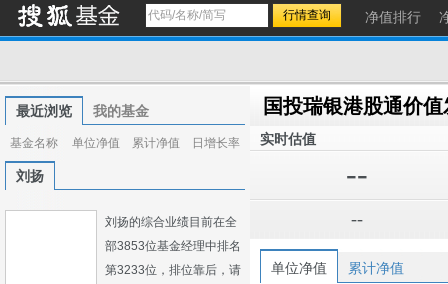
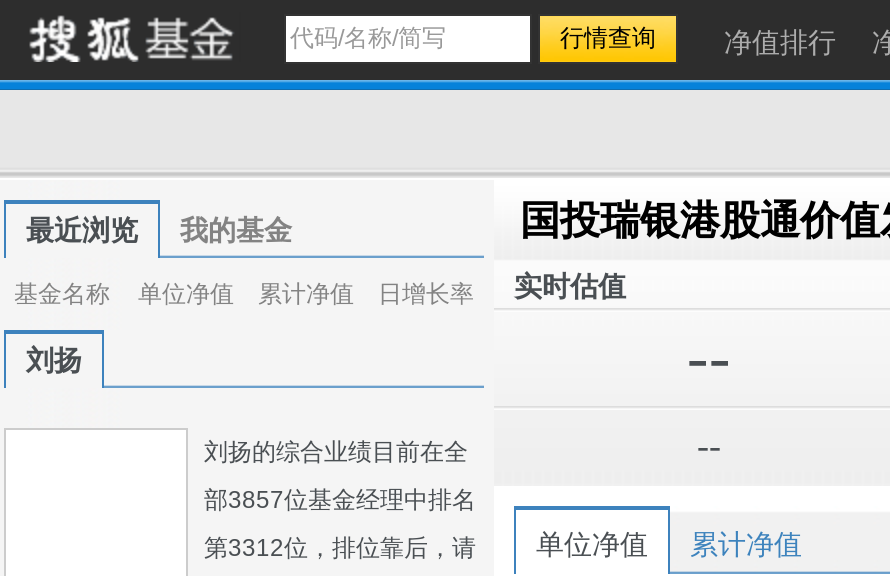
[105,239,241,253] 部3853位基金经理中排名 -> [204,486,476,514] 部3857位基金经理中排名
[105,263,241,277] 第3233位，排位靠后，请 -> [204,534,476,562] 第3312位，排位靠后，请

